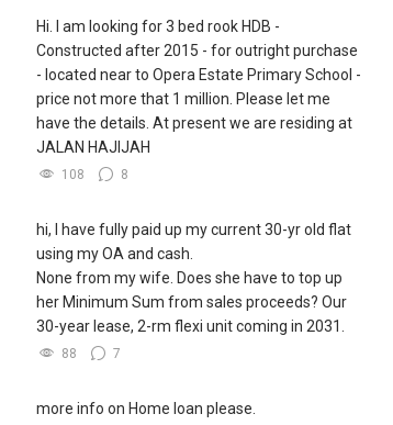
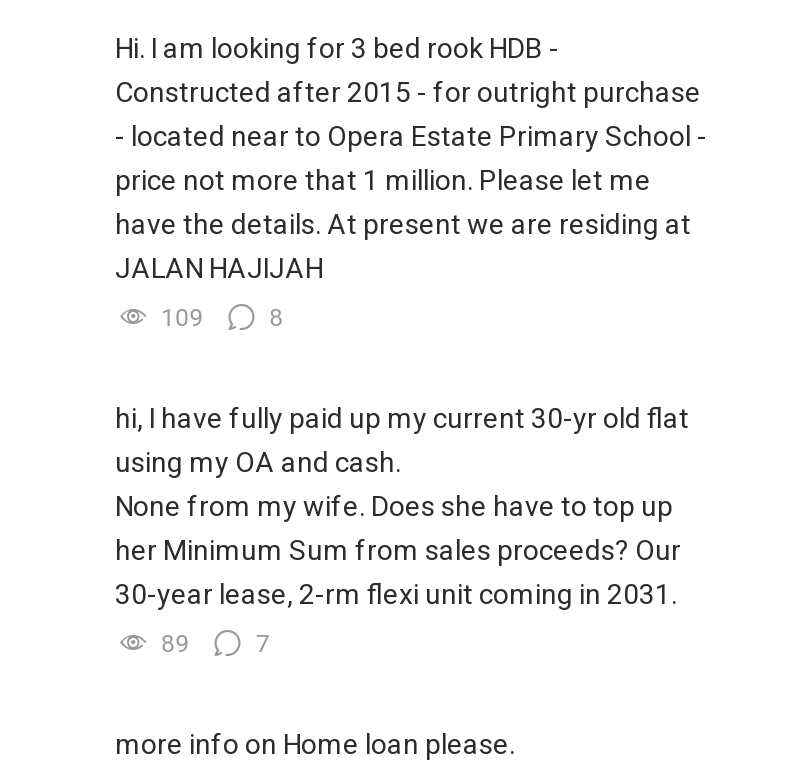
[62,167,85,182] 108 -> [161,304,203,332] 109
[62,346,77,361] 88 -> [161,630,189,658] 89

